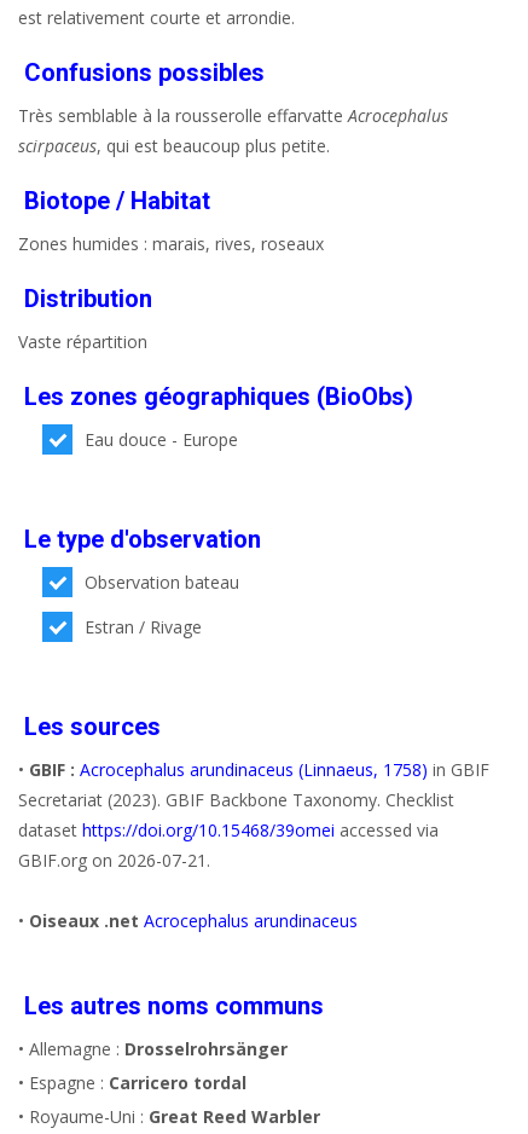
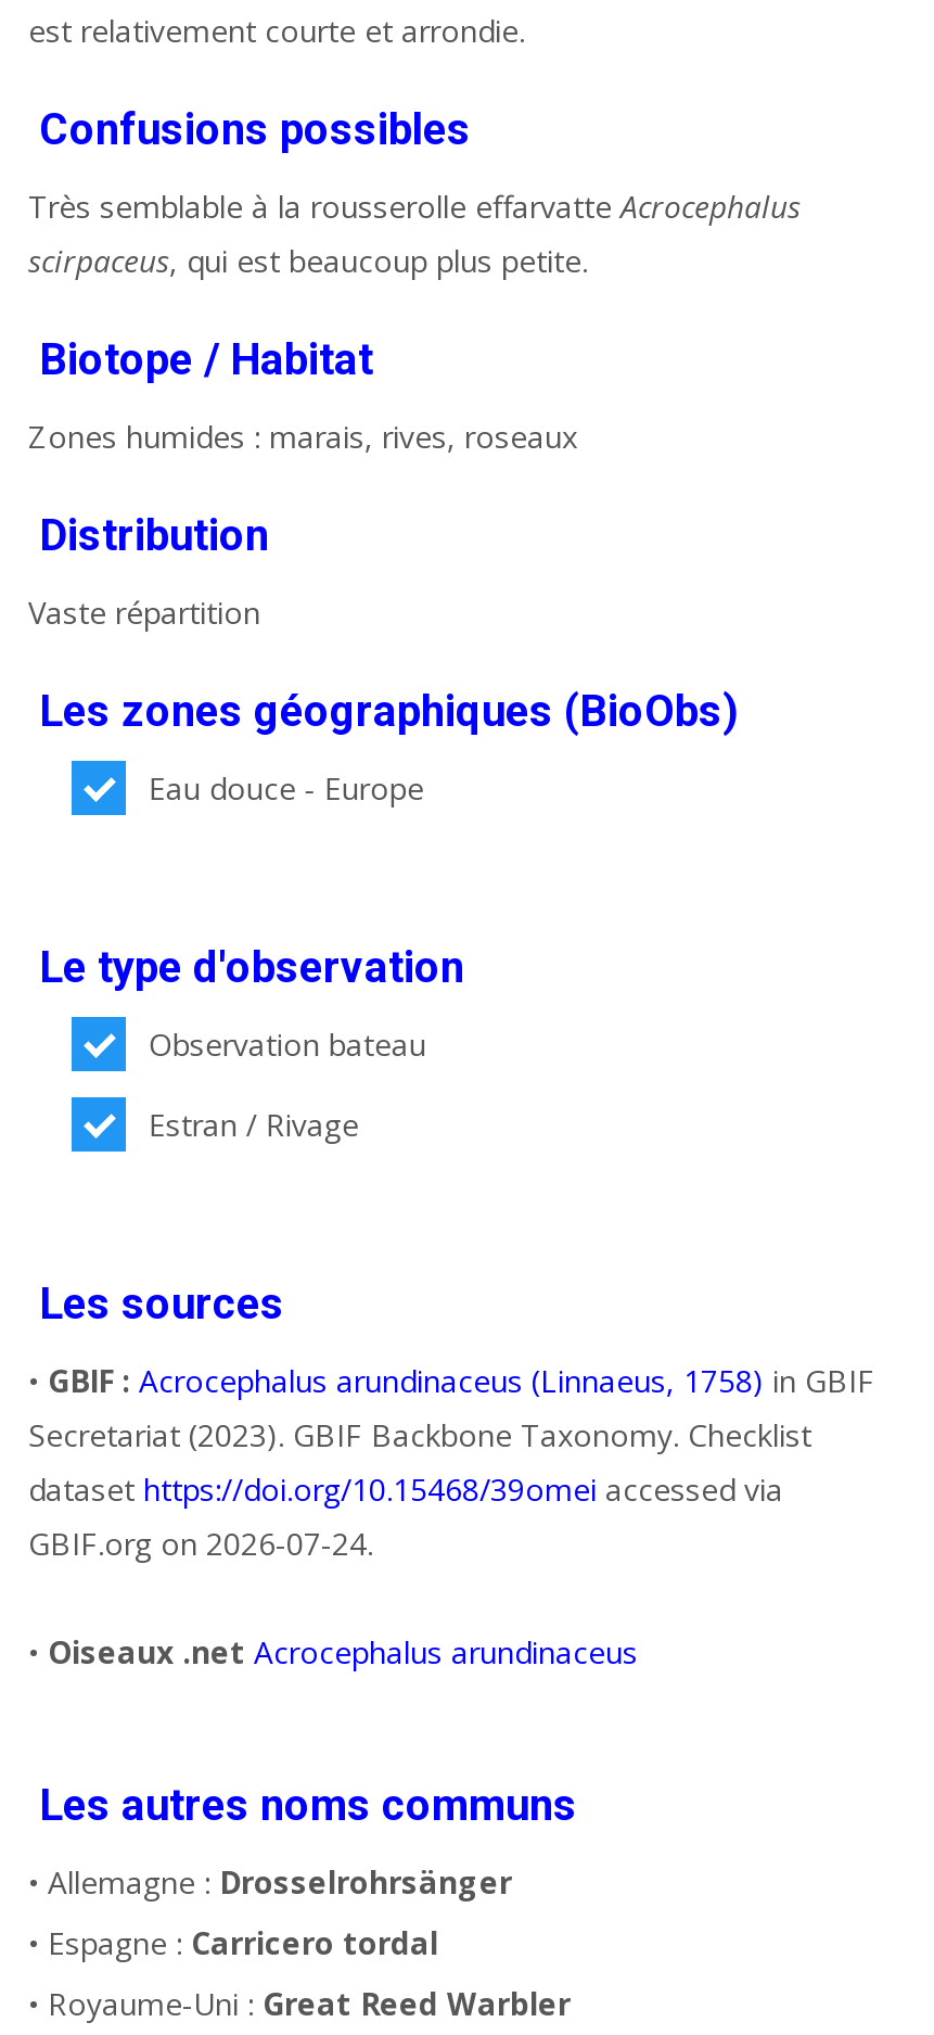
[18,849,210,872] GBIF.org on 2026-07-21. -> [28,1523,373,1564] GBIF.org on 2026-07-24.

